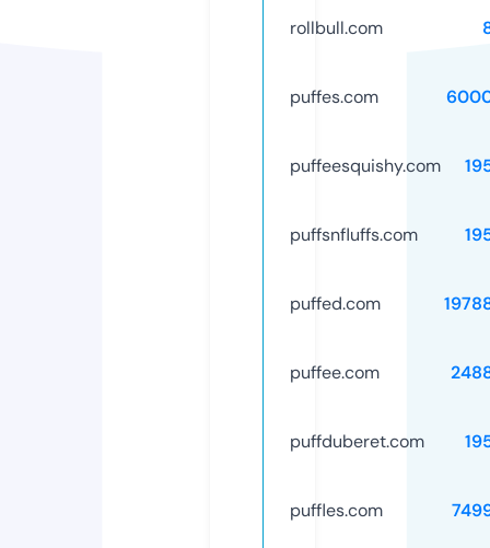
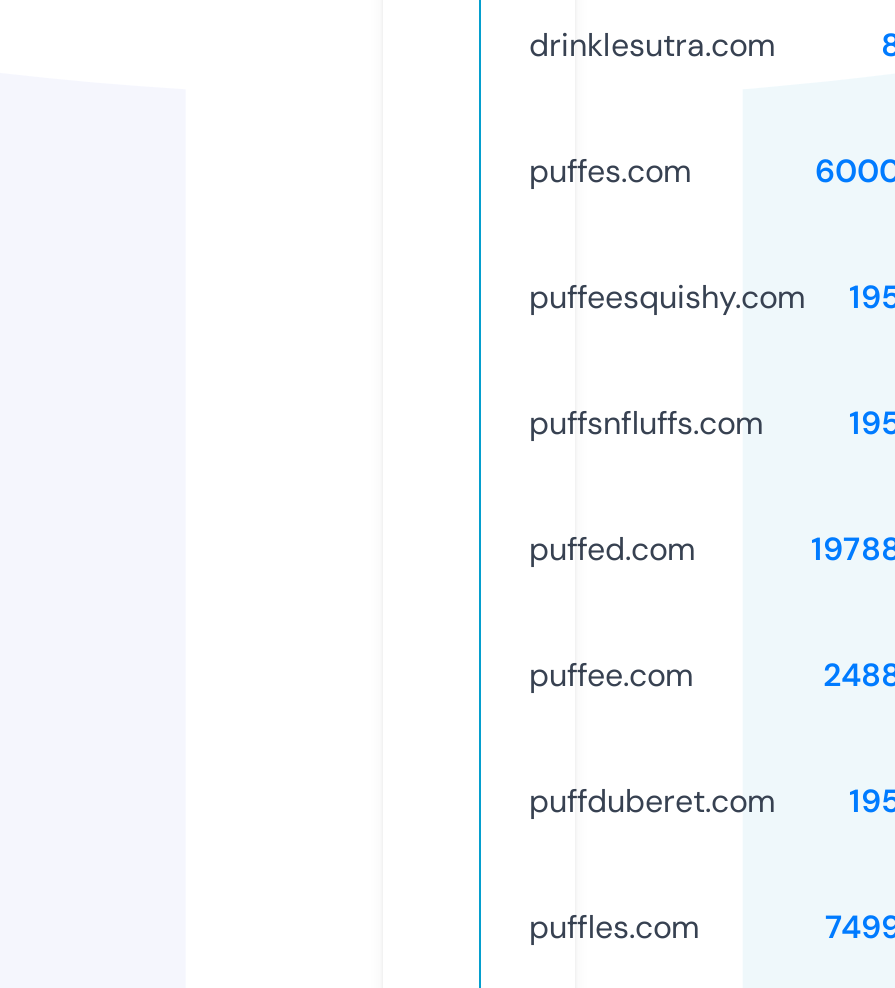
[290,16,383,39] rollbull.com -> [529,24,775,66] drinklesutra.com

